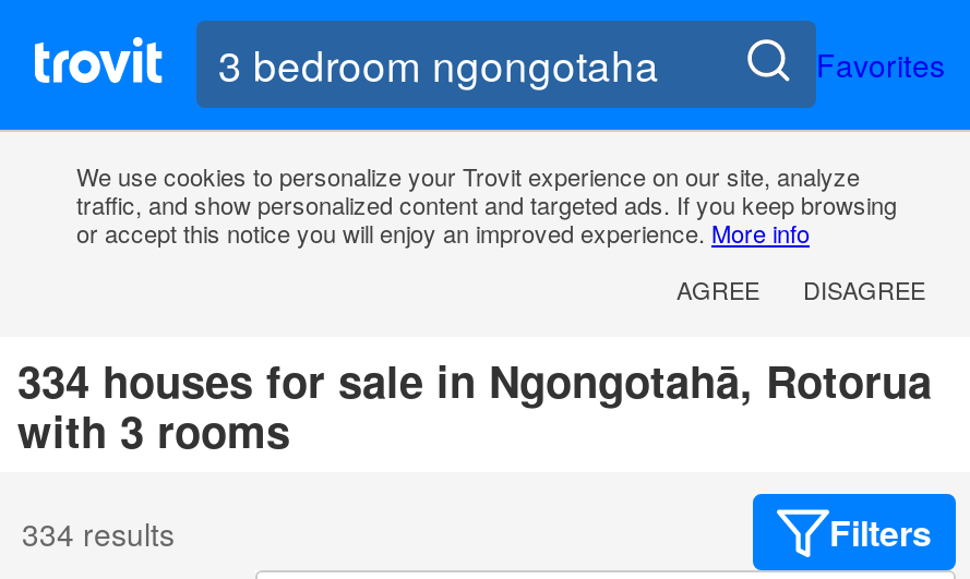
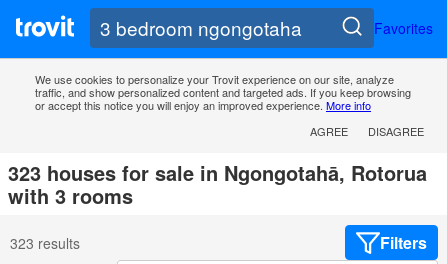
[17,349,932,412] 334 houses for sale in Ngongotahā, Rotorua -> [8,158,427,187] 323 houses for sale in Ngongotahā, Rotorua
[22,511,175,555] 334 results -> [10,233,80,253] 323 results

